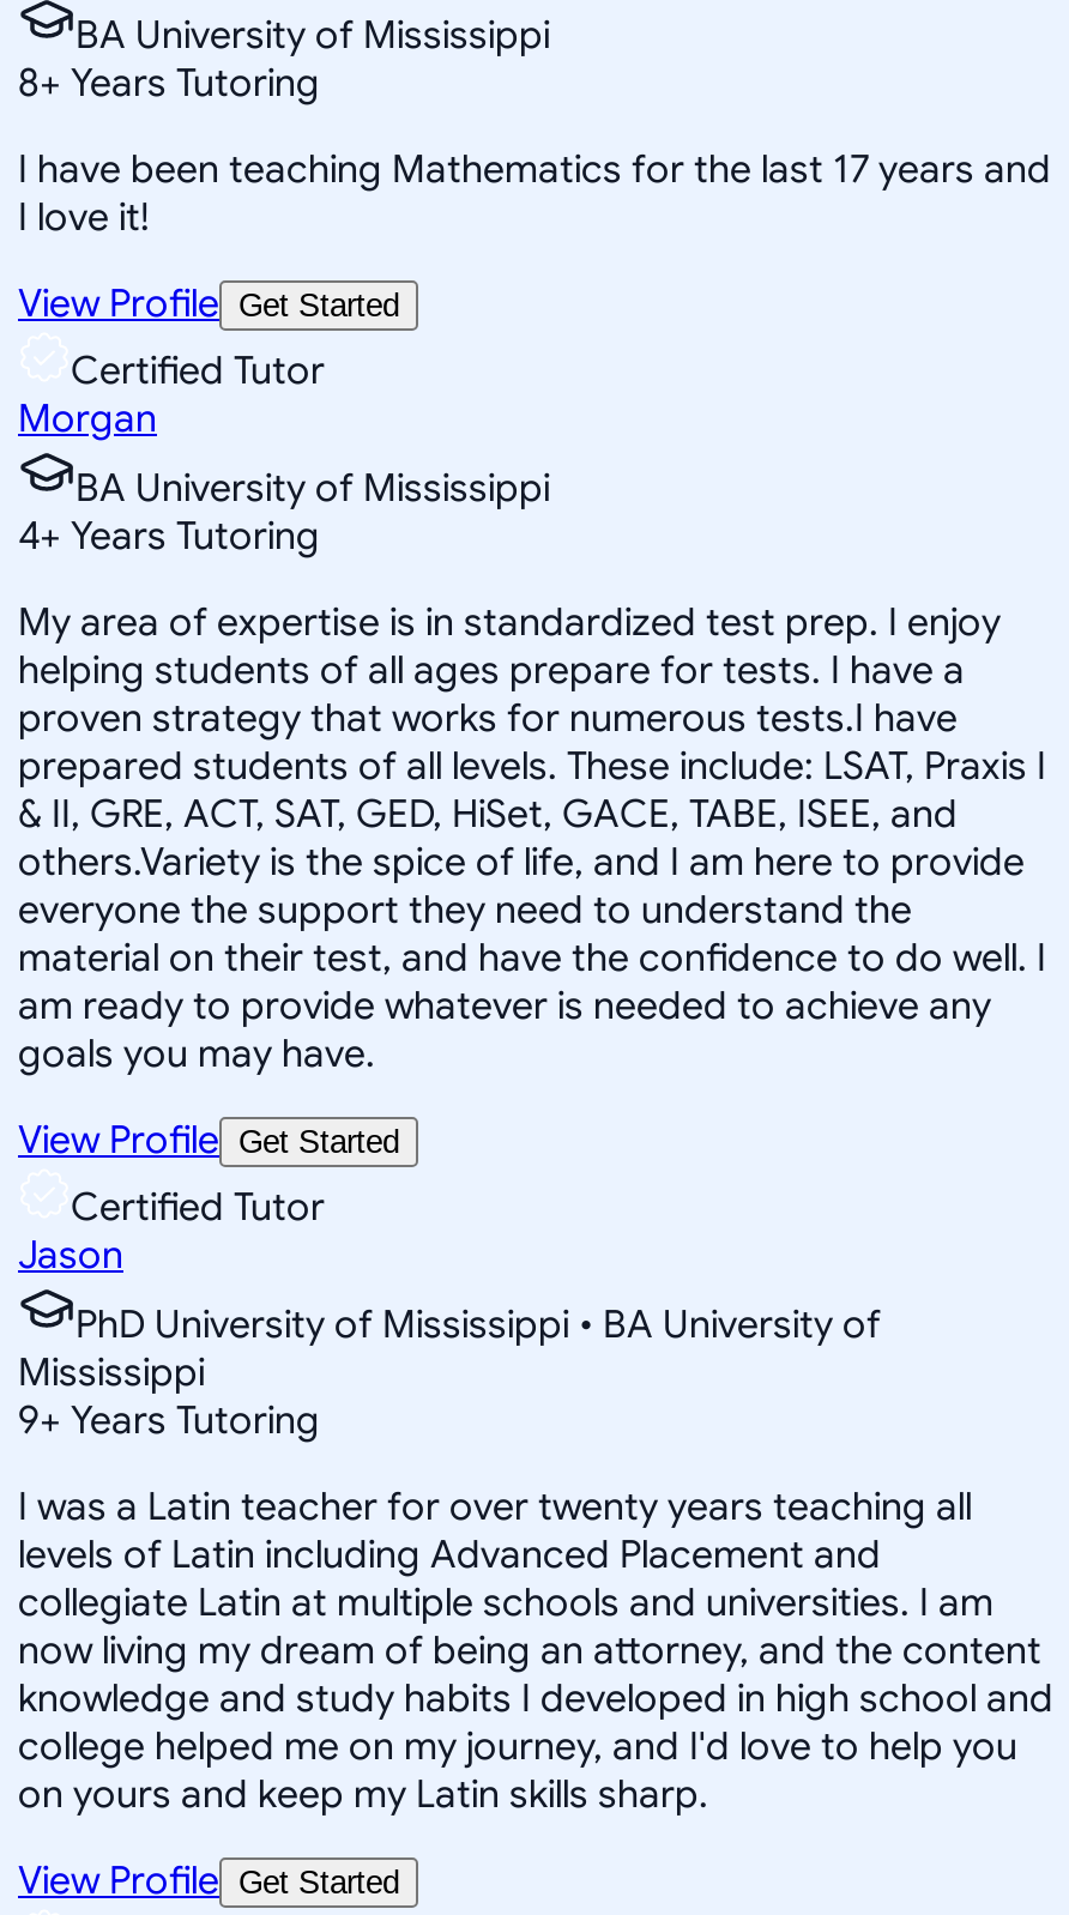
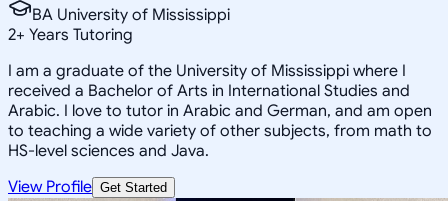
[18,59,1053,1818] 8+ Years Tutoring | I have been teaching Mathematics for the last 17 years and | I love it! | View Profile Get Started | Certified Tutor | Morgan | BA University of Mississippi | 4+ Years Tutoring | My area of expertise is in standardized test prep. I enjoy | helping students of all ages prepare for tests. I have a | proven strategy that works for numerous tests.I have | prepared students of all levels. These include: LSAT, Praxis I | & II, GRE, ACT, SAT, GED, HiSet, GACE, TABE, ISEE, and | others.Variety is the spice of life, and I am here to provide | everyone the support they need to understand the | material on their test, and have the confidence to do well. I | am ready to provide whatever is needed to achieve any | goals you may have. | View Profile Get Started | Certified Tutor | Jason | PhD University of Mississippi • BA University of | Mississippi | 9+ Years Tutoring | I was a Latin teacher for over twenty years teaching all | levels of Latin including Advanced Placement and | collegiate Latin at multiple schools and universities. I am | now living my dream of being an attorney, and the content | knowledge and study habits I developed in high school and | college helped me on my journey, and I'd love to help you | on yours and keep my Latin skills sharp. -> [8,25,432,161] 2+ Years Tutoring | I am a graduate of the University of Mississippi where I | received a Bachelor of Arts in International Studies and | Arabic. I love to tutor in Arabic and German, and am open | to teaching a wide variety of other subjects, from math to | HS-level sciences and Java.

